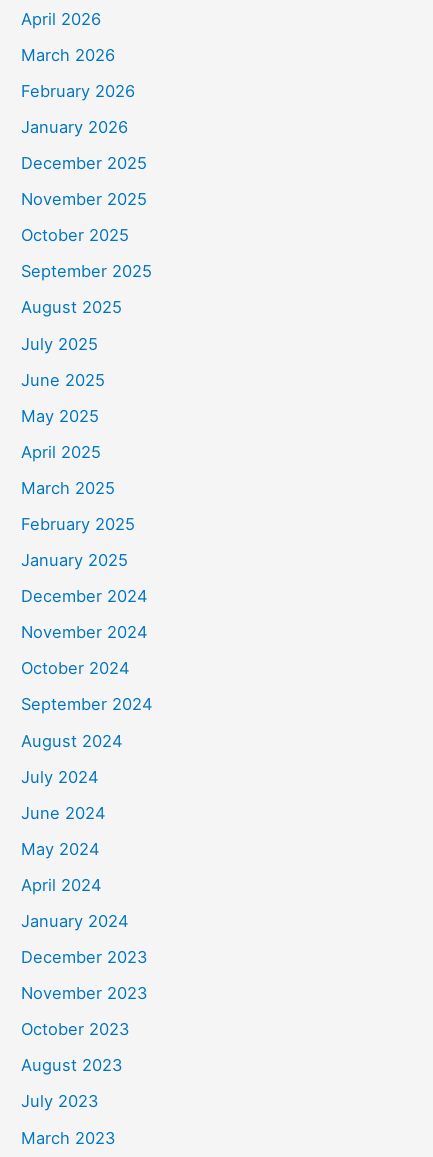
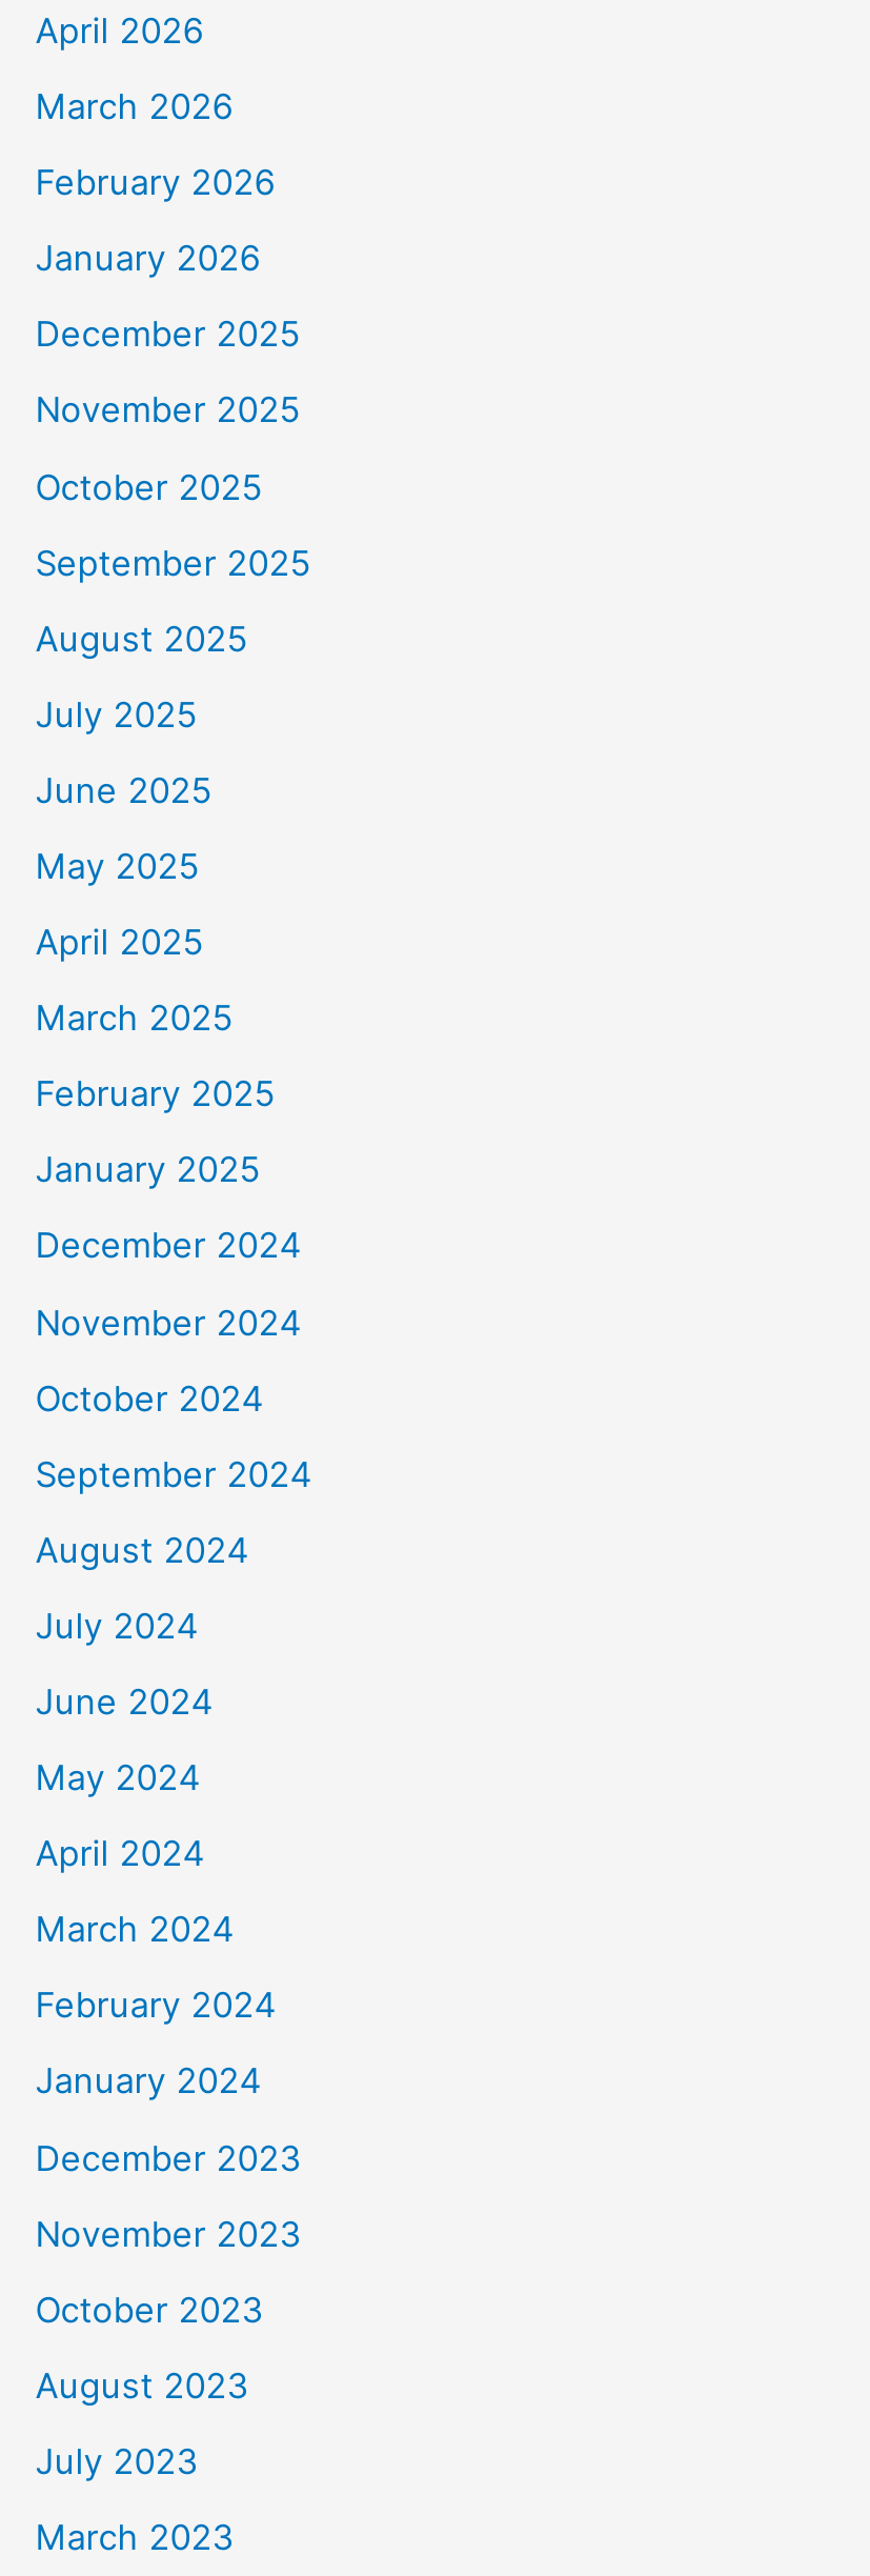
none -> [35,1909,277,2027] March 2024 | February 2024

